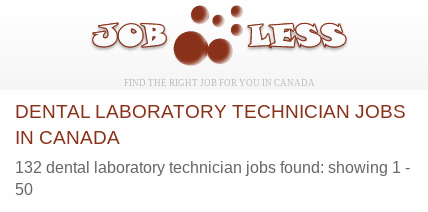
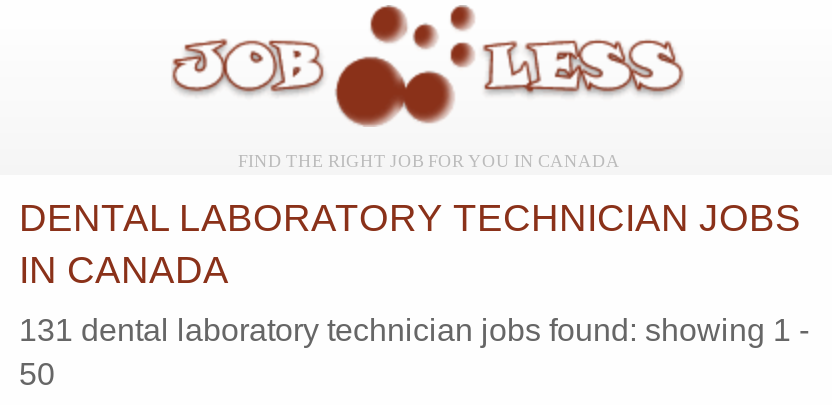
[15,159,410,176] 132 dental laboratory technician jobs found: showing 1 - -> [19,313,809,347] 131 dental laboratory technician jobs found: showing 1 -

